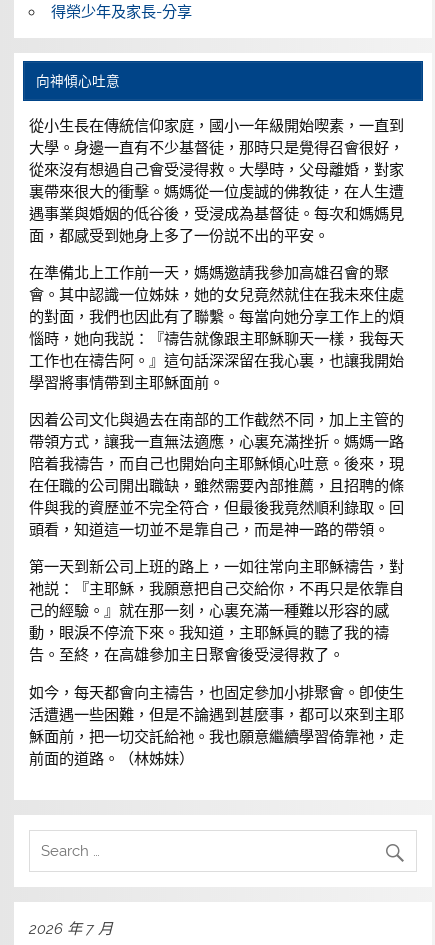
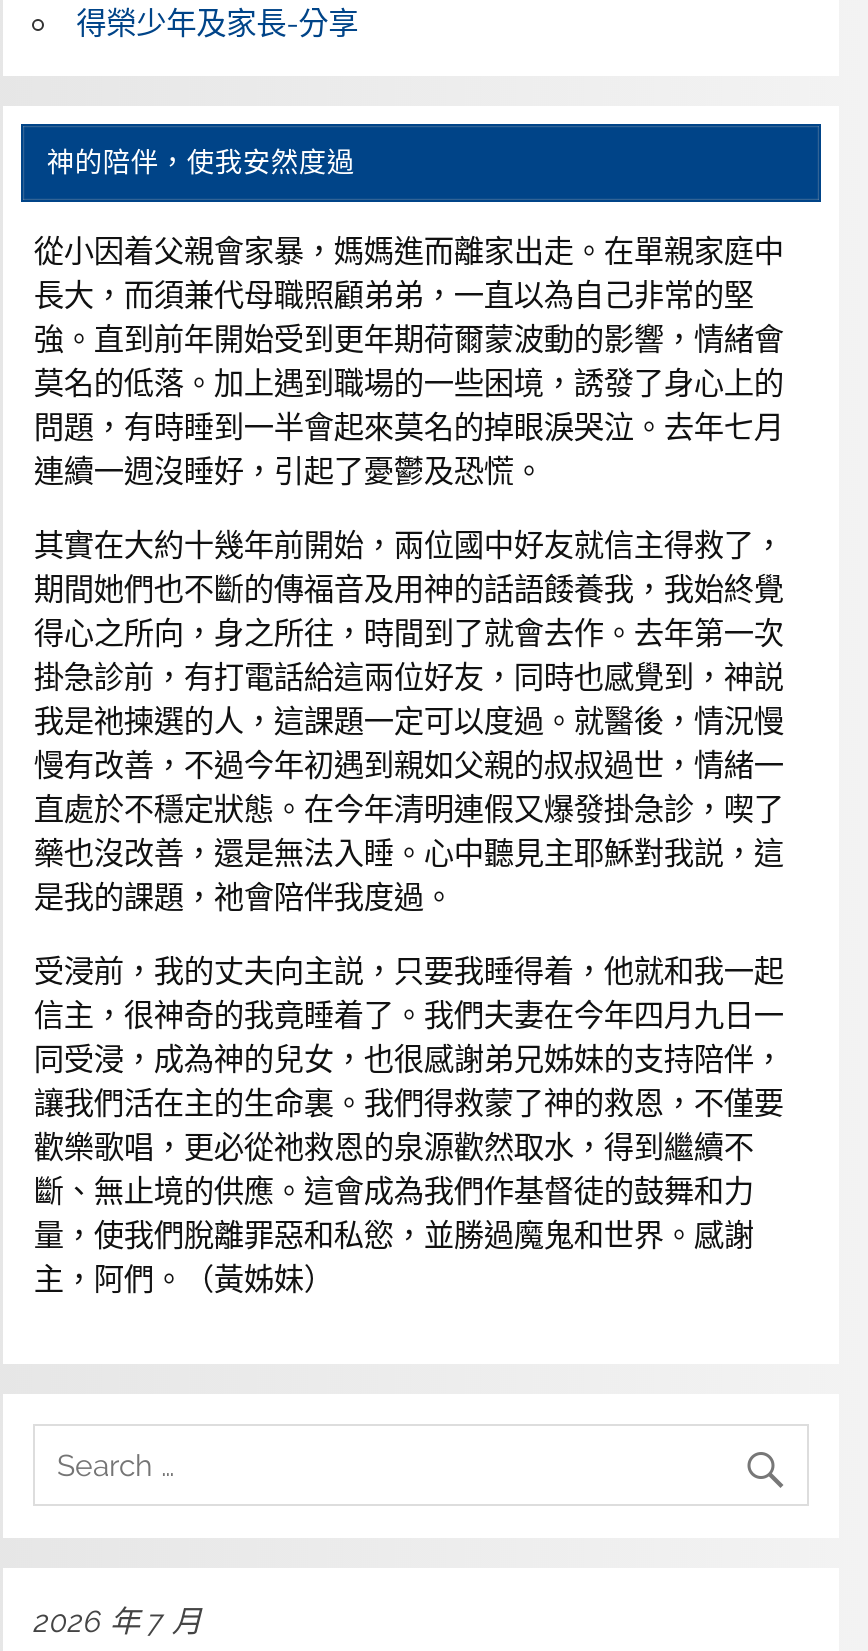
[29,73,404,767] 向神傾心吐意 | 從小生長在傳統信仰家庭，國小一年級開始喫素，一直到 | 大學。身邊一直有不少基督徒，那時只是覺得召會很好， | 從來沒有想過自己會受浸得救。大學時，父母離婚，對家 | 裏帶來很大的衝擊。媽媽從一位虔誠的佛教徒，在人生遭 | 遇事業與婚姻的低谷後，受浸成為基督徒。每次和媽媽見 | 面，都感受到她身上多了一份説不出的平安。 | 在準備北上工作前一天，媽媽邀請我參加高雄召會的聚 | 會。其中認識一位姊妹，她的女兒竟然就住在我未來住處 | 的對面，我們也因此有了聯繫。每當向她分享工作上的煩 | 惱時，她向我説：『禱告就像跟主耶穌聊天一樣，我每天 | 工作也在禱告阿。』這句話深深留在我心裏，也讓我開始 | 學習將事情帶到主耶穌面前。 | 因着公司文化與過去在南部的工作截然不同，加上主管的 | 帶領方式，讓我一直無法適應，心裏充滿挫折。媽媽一路 | 陪着我禱告，而自己也開始向主耶穌傾心吐意。後來，現 | 在任職的公司開出職缺，雖然需要內部推薦，且招聘的條 | 件與我的資歷並不完全符合，但最後我竟然順利錄取。回 | 頭看，知道這一切並不是靠自己，而是神一路的帶領。 | 第一天到新公司上班的路上，一如往常向主耶穌禱告，對 | 祂説：『主耶穌，我願意把自己交給你，不再只是依靠自 | 己的經驗。』就在那一刻，心裏充滿一種難以形容的感 | 動，眼淚不停流下來。我知道，主耶穌眞的聽了我的禱 | 告。至終，在高雄參加主日聚會後受浸得救了。 | 如今，每天都會向主禱告，也固定參加小排聚會。卽使生 | 活遭遇一些困難，但是不論遇到甚麼事，都可以來到主耶 | 穌面前，把一切交託給祂。我也願意繼續學習倚靠祂，走 | 前面的道路。（林姊妹） -> [34,146,784,1298] 神的陪伴，使我安然度過 | 從小因着父親會家暴，媽媽進而離家出走。在單親家庭中 | 長大，而須兼代母職照顧弟弟，一直以為自己非常的堅 | 強。直到前年開始受到更年期荷爾蒙波動的影響，情緒會 | 莫名的低落。加上遇到職場的一些困境，誘發了身心上的 | 問題，有時睡到一半會起來莫名的掉眼淚哭泣。去年七月 | 連續一週沒睡好，引起了憂鬱及恐慌。 | 其實在大約十幾年前開始，兩位國中好友就信主得救了， | 期間她們也不斷的傳福音及用神的話語餧養我，我始終覺 | 得心之所向，身之所往，時間到了就會去作。去年第一次 | 掛急診前，有打電話給這兩位好友，同時也感覺到，神説 | 我是祂揀選的人，這課題一定可以度過。就醫後，情況慢 | 慢有改善，不過今年初遇到親如父親的叔叔過世，情緒一 | 直處於不穩定狀態。在今年清明連假又爆發掛急診，喫了 | 藥也沒改善，還是無法入睡。心中聽見主耶穌對我説，這 | 是我的課題，祂會陪伴我度過。 | 受浸前，我的丈夫向主説，只要我睡得着，他就和我一起 | 信主，很神奇的我竟睡着了。我們夫妻在今年四月九日一 | 同受浸，成為神的兒女，也很感謝弟兄姊妹的支持陪伴， | 讓我們活在主的生命裏。我們得救蒙了神的救恩，不僅要 | 歡樂歌唱，更必從祂救恩的泉源歡然取水，得到繼續不 | 斷、無止境的供應。這會成為我們作基督徒的鼓舞和力 | 量，使我們脫離罪惡和私慾，並勝過魔鬼和世界。感謝 | 主，阿們。（黃姊妹）

